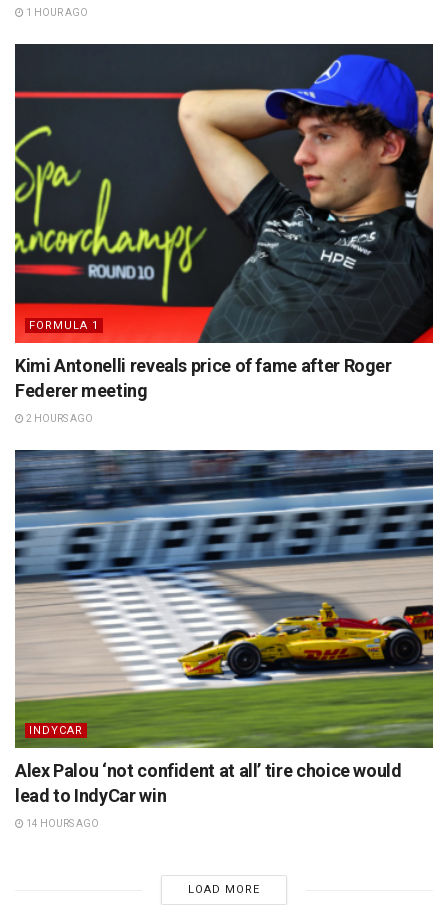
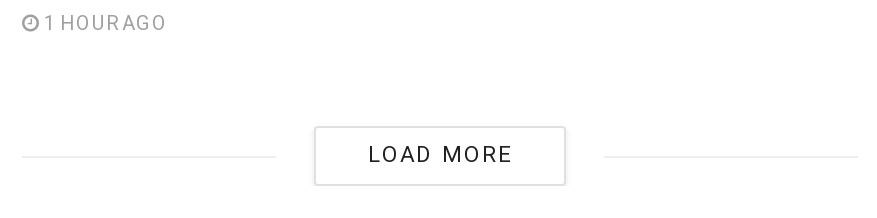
[14,43,434,423] [image] | FORMULA 1 | Kimi Antonelli reveals price of fame after Roger | Federer meeting | 2 HOURS AGO -> none
[14,449,434,829] [image] | INDYCAR | Alex Palou ‘not confident at all’ tire choice would | lead to IndyCar win | 14 HOURS AGO -> none

